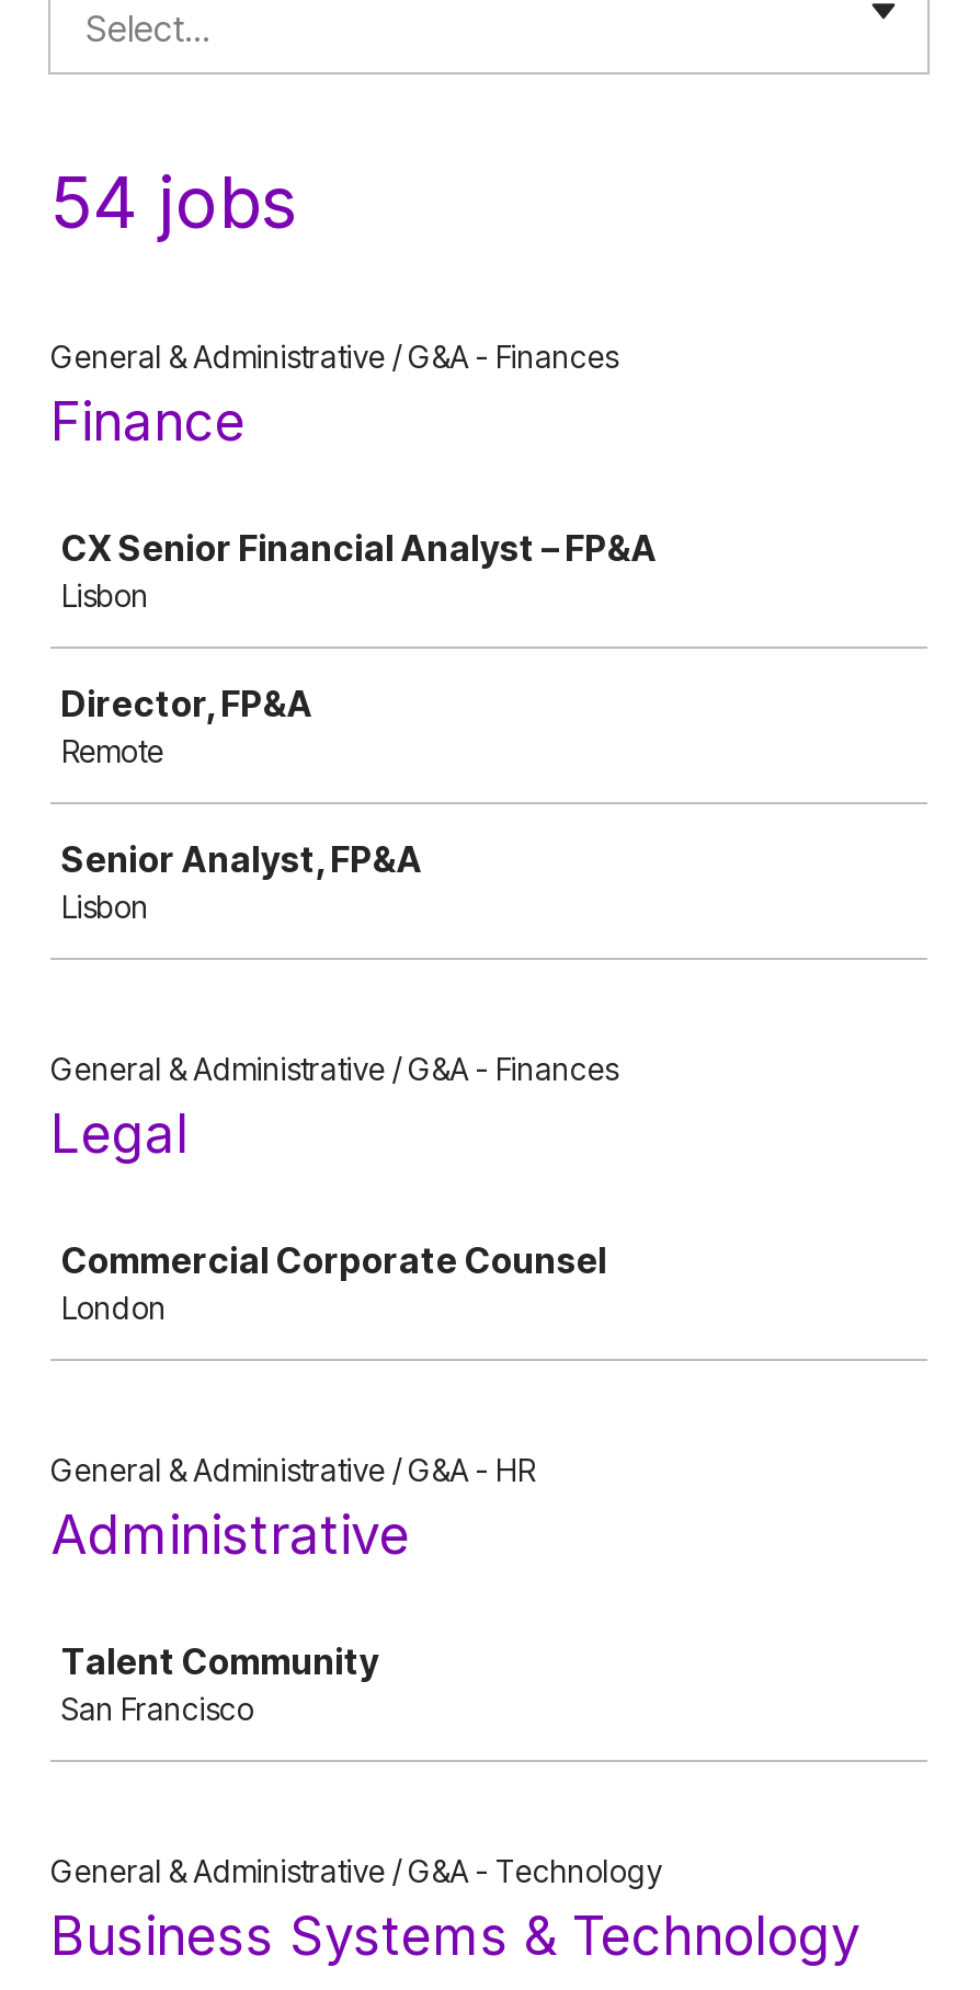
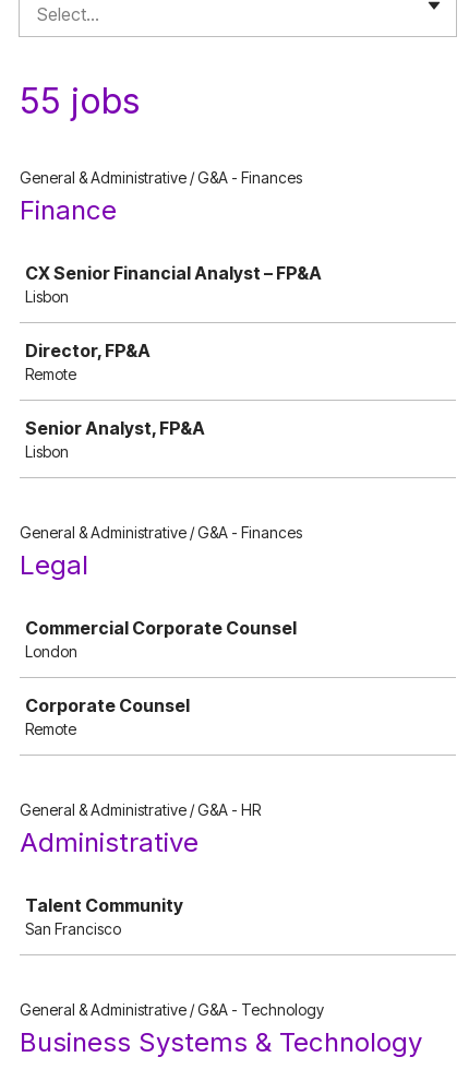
[50,160,298,245] 54 jobs -> [20,80,141,122] 55 jobs
none -> [25,694,190,738] Corporate Counsel | Remote

